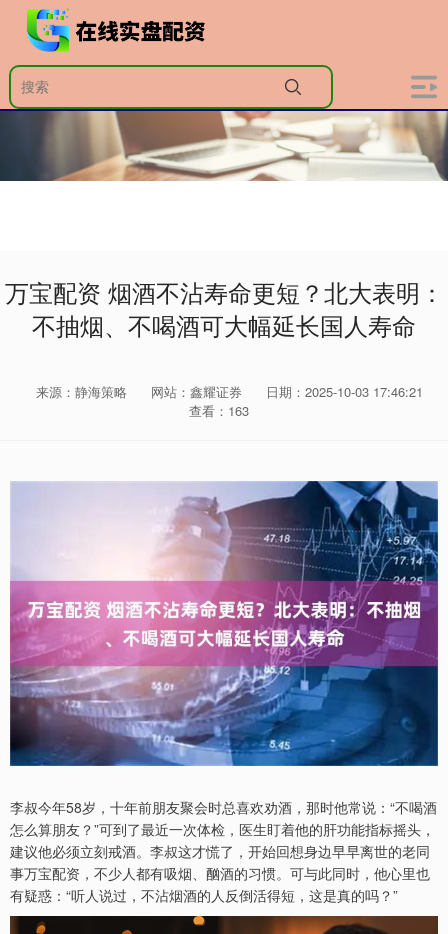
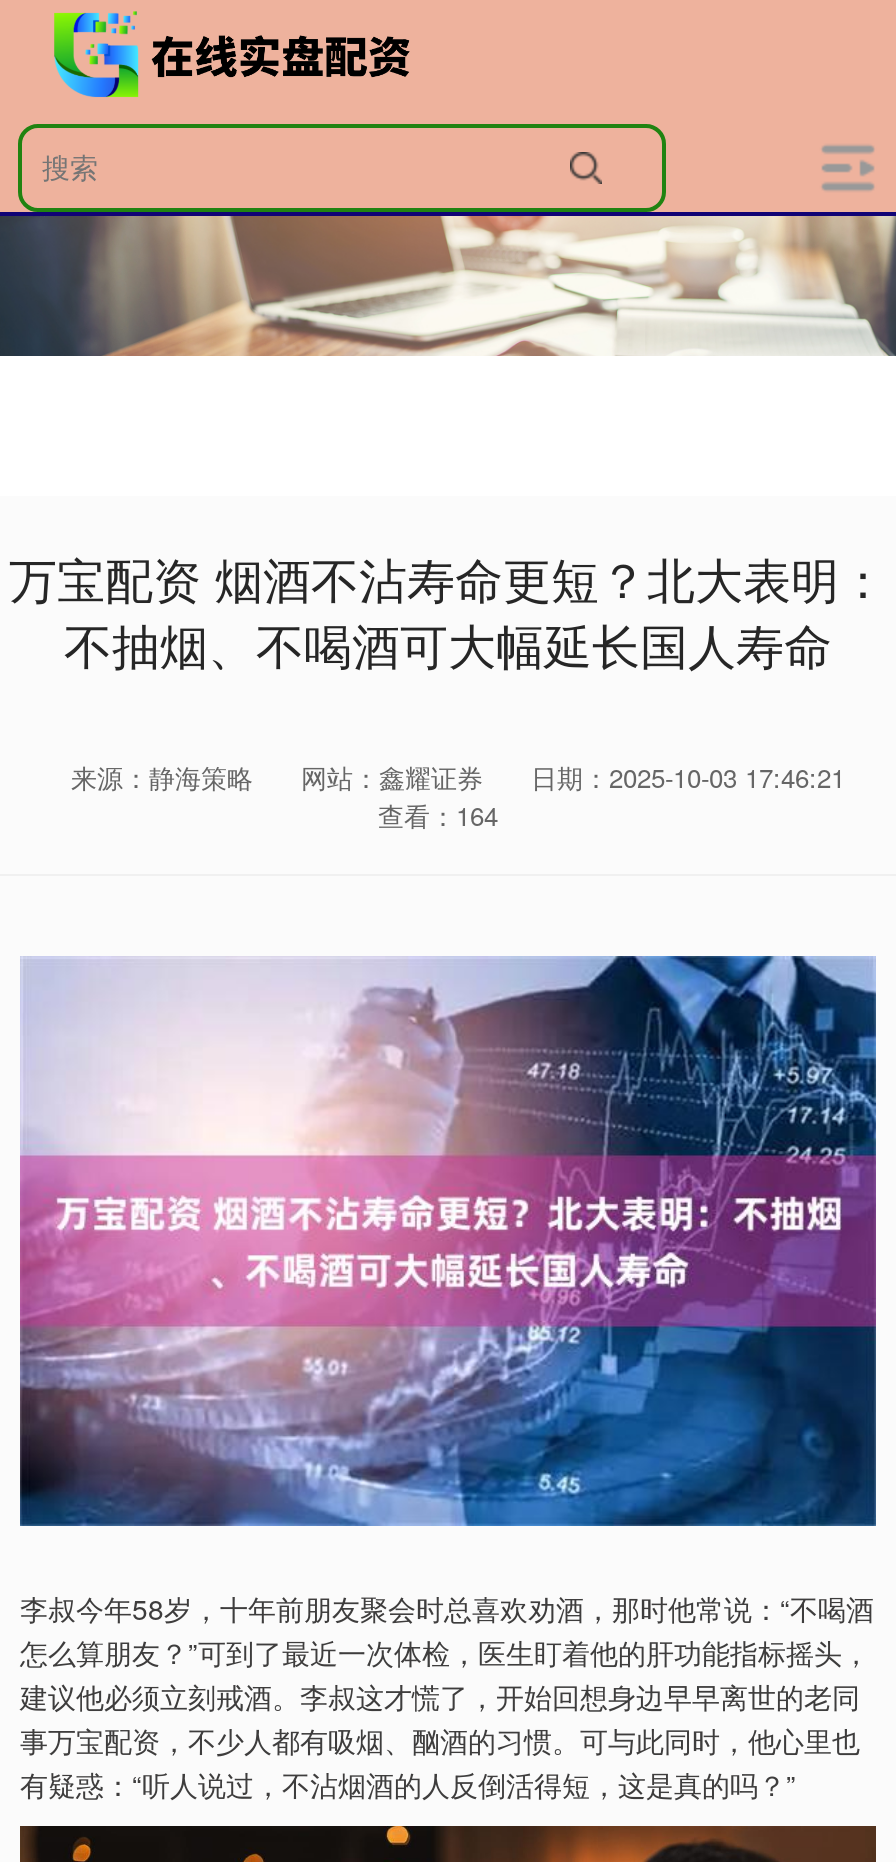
[189,401,249,420] 查看：163 -> [378,796,498,834] 查看：164

